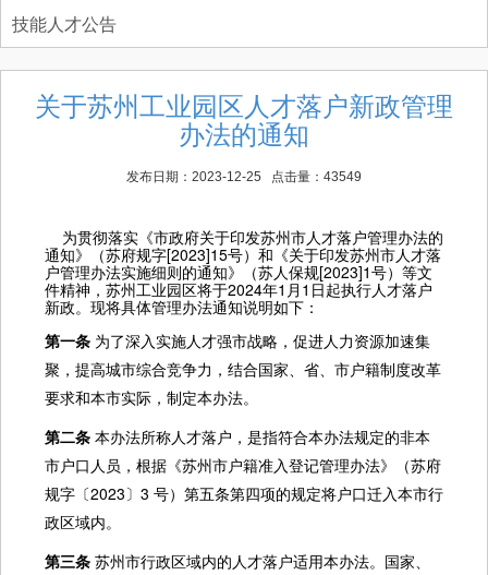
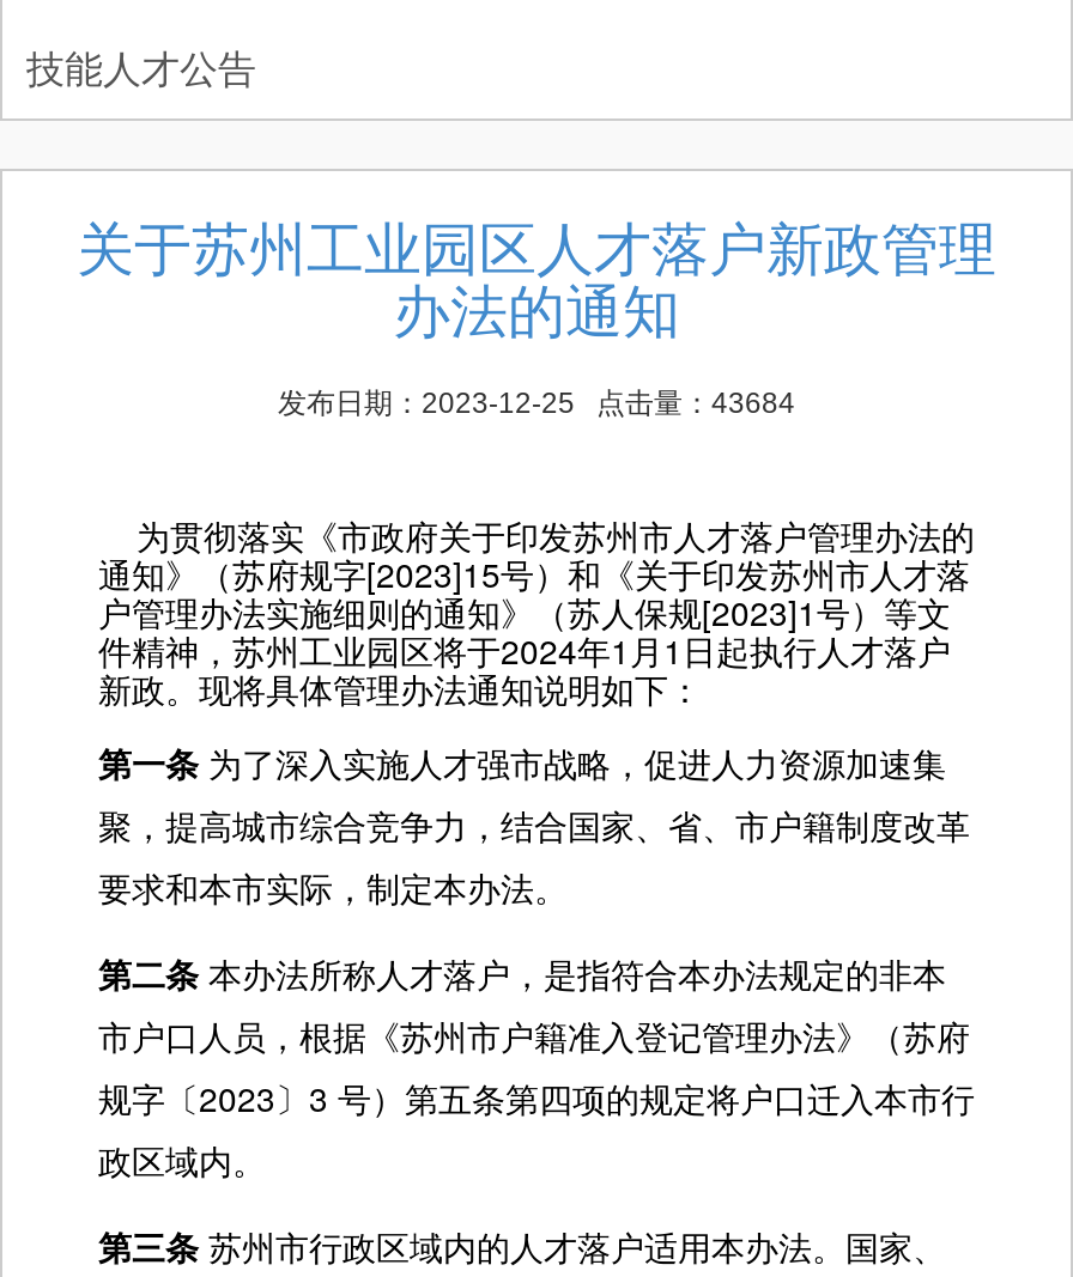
[126,169,362,184] 发布日期：2023-12-25 点击量：43549 -> [278,387,795,420] 发布日期：2023-12-25 点击量：43684

